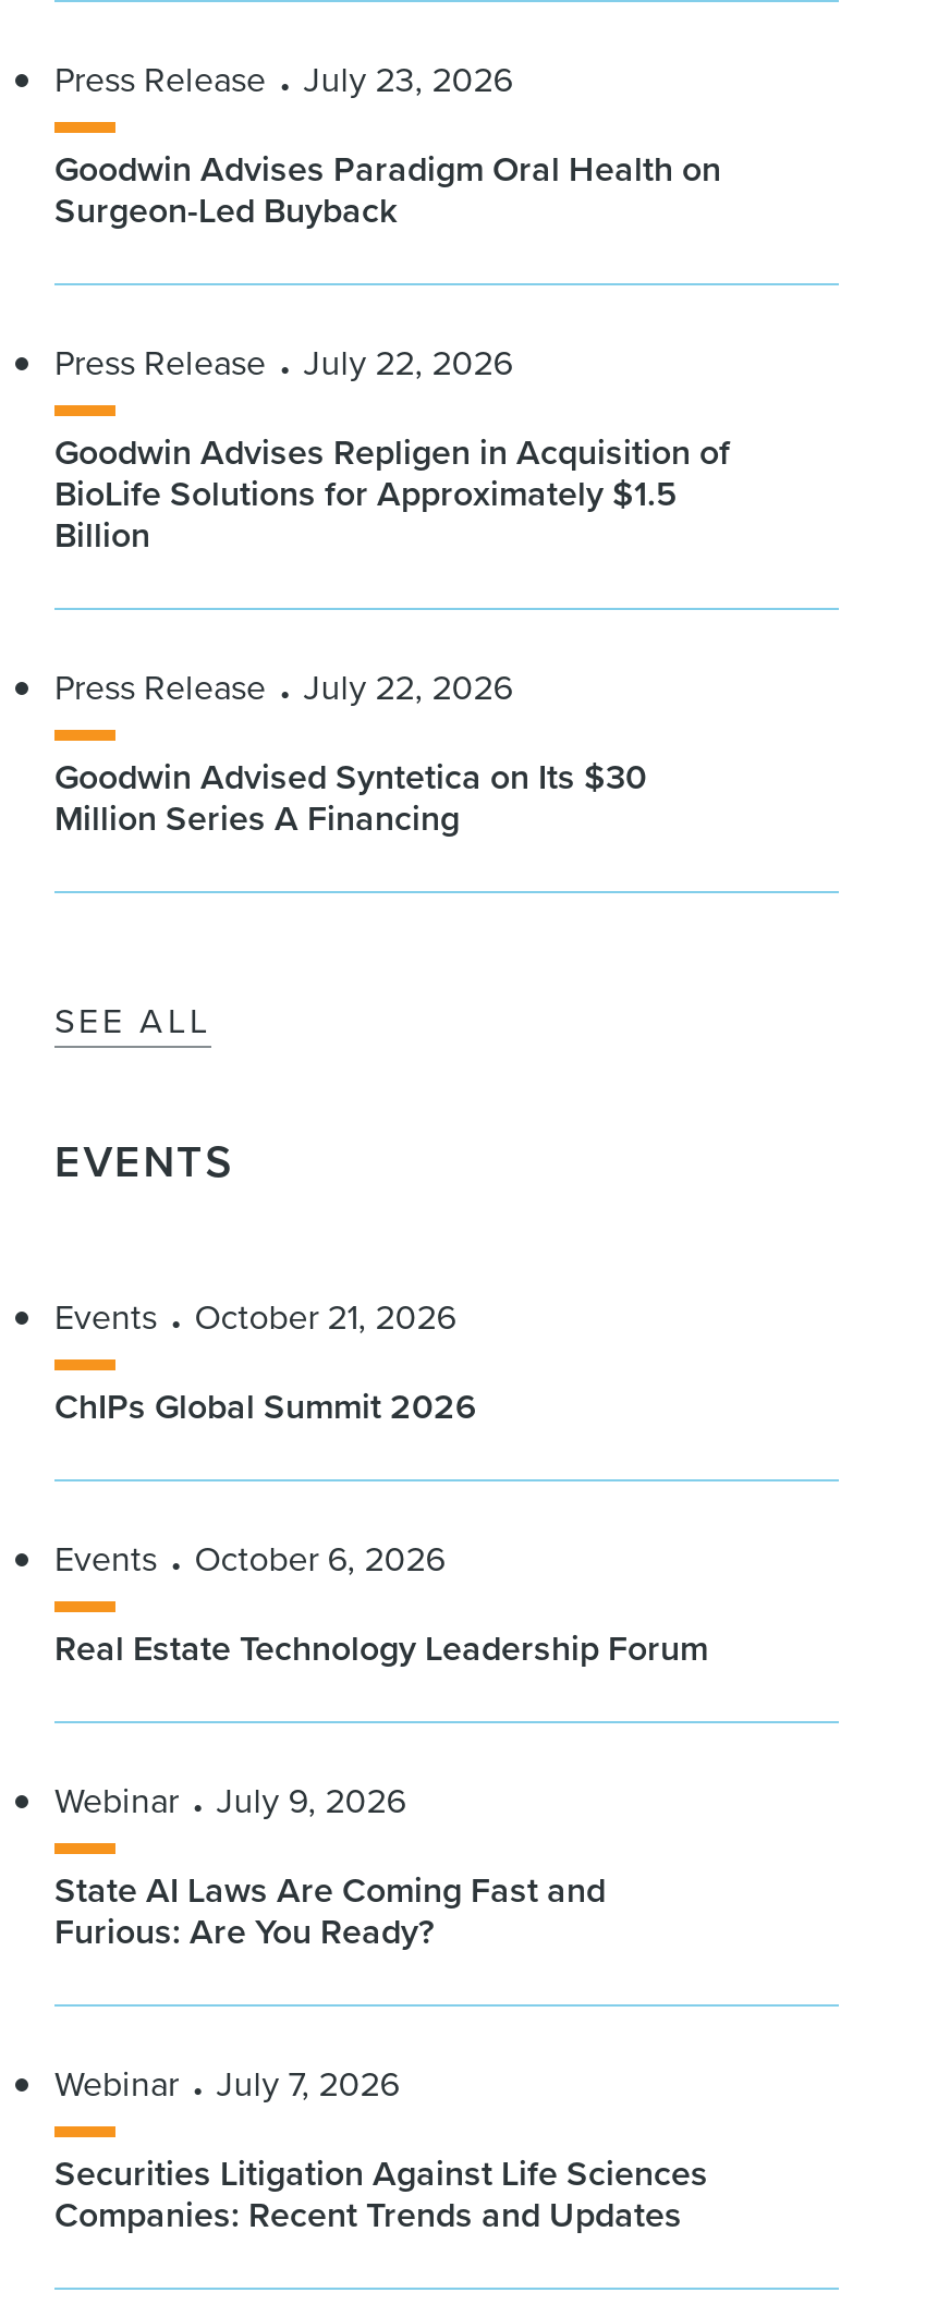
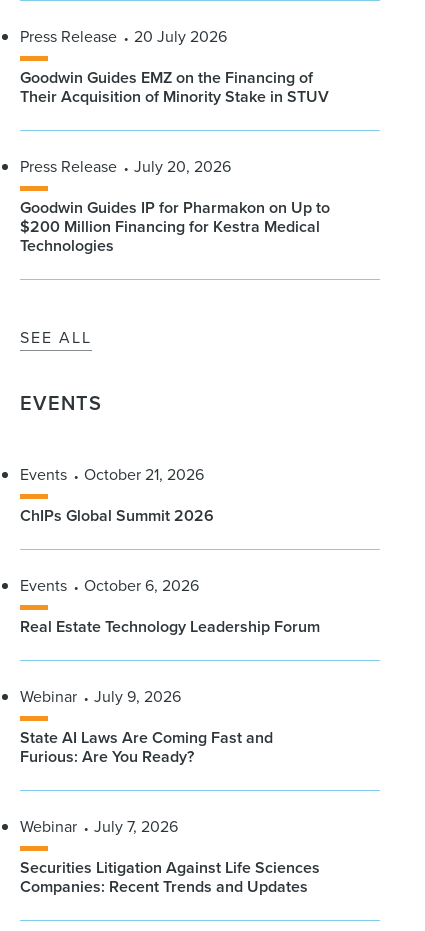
[54,54,512,102] Press Release July 23, 2026 -> [20,25,227,48] Press Release 20 July 2026
[54,144,721,235] Goodwin Advises Paradigm Oral Health on | Surgeon-Led Buyback -> [20,66,329,108] Goodwin Guides EMZ on the Financing of | Their Acquisition of Minority Stake in STUV
[54,338,730,843] July 22, 2026 | Goodwin Advises Repligen in Acquisition of | BioLife Solutions for Approximately $1.5 | Billion | Press Release | July 22, 2026 | Goodwin Advised Syntetica on Its $30 | Million Series A Financing -> [20,155,330,257] July 20, 2026 | Goodwin Guides IP for Pharmakon on Up to | $200 Million Financing for Kestra Medical | Technologies

